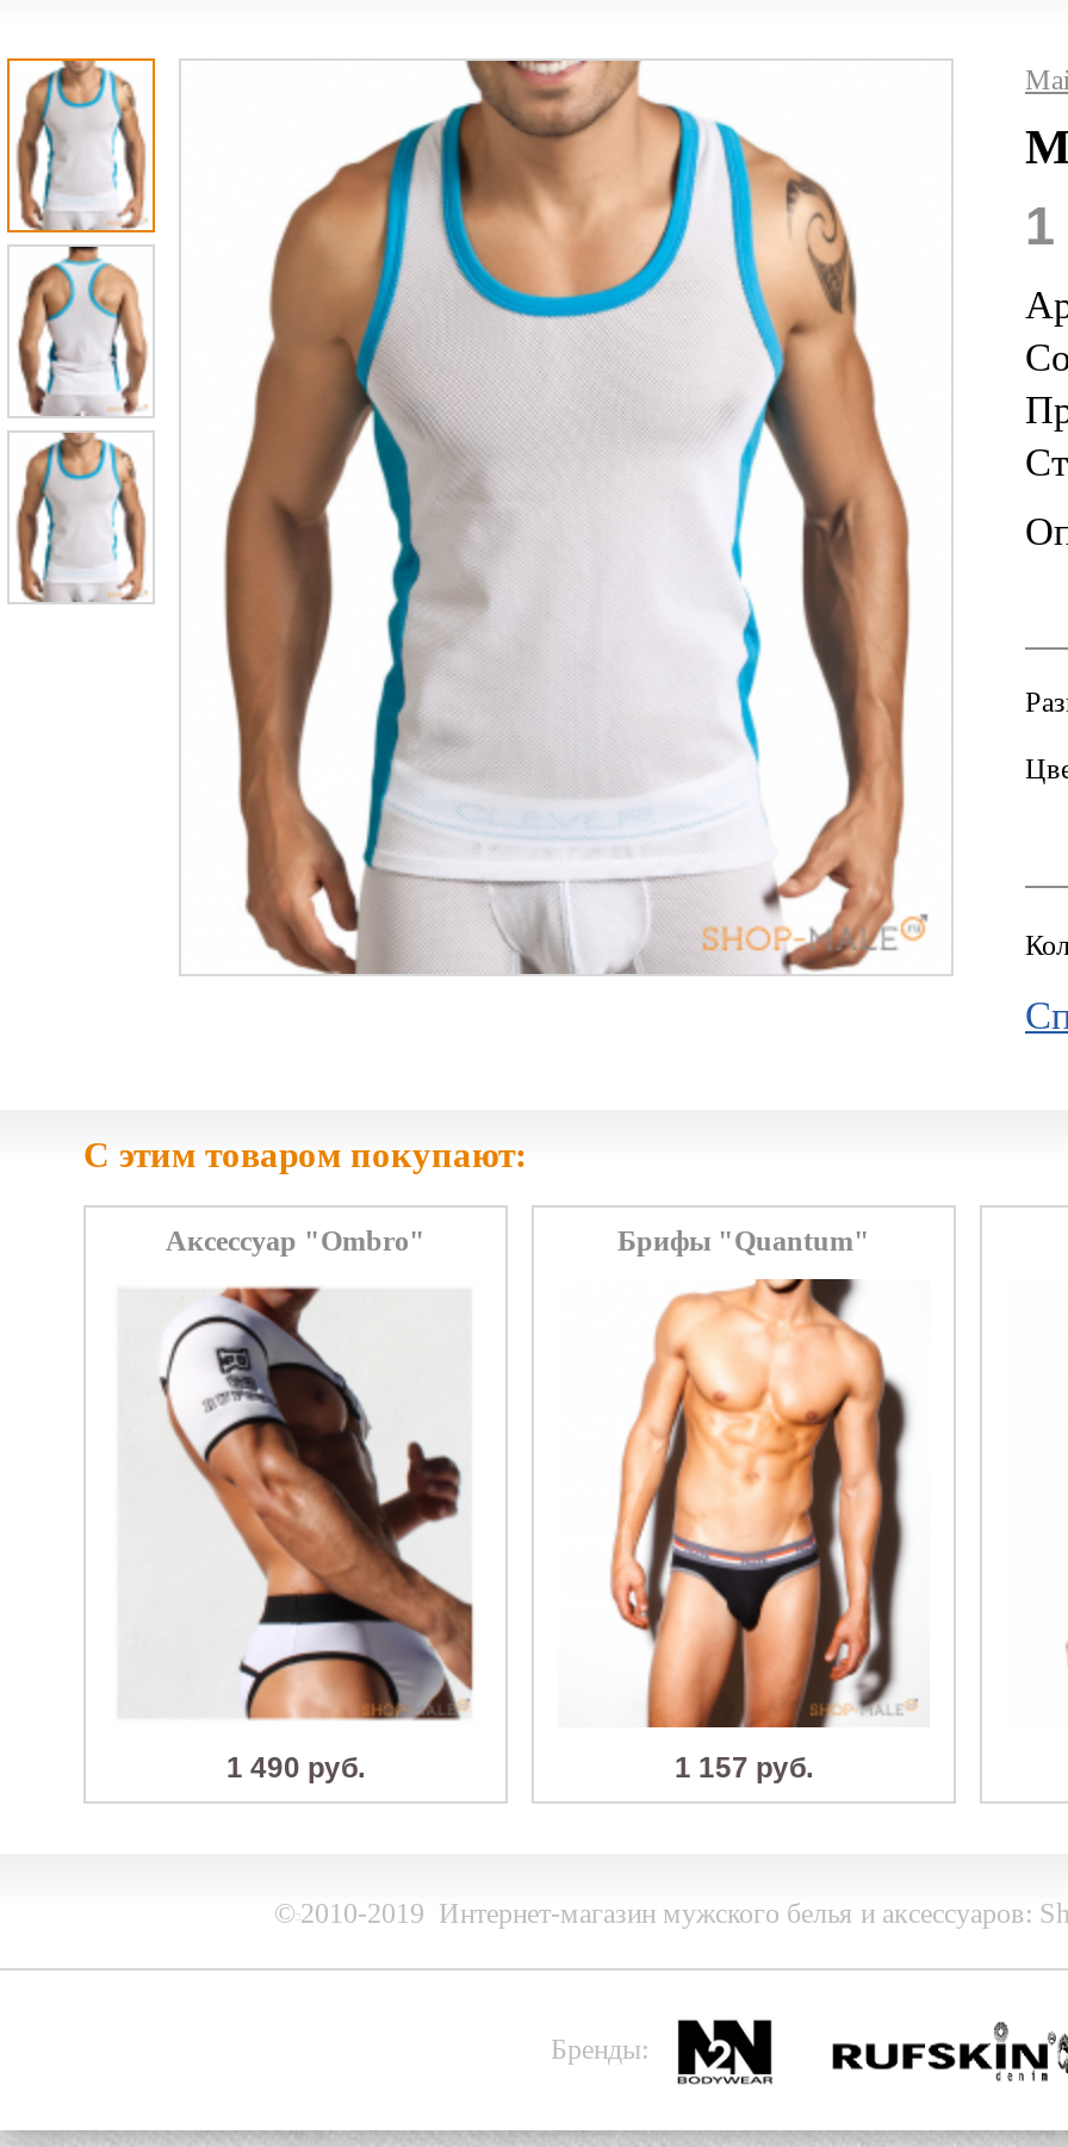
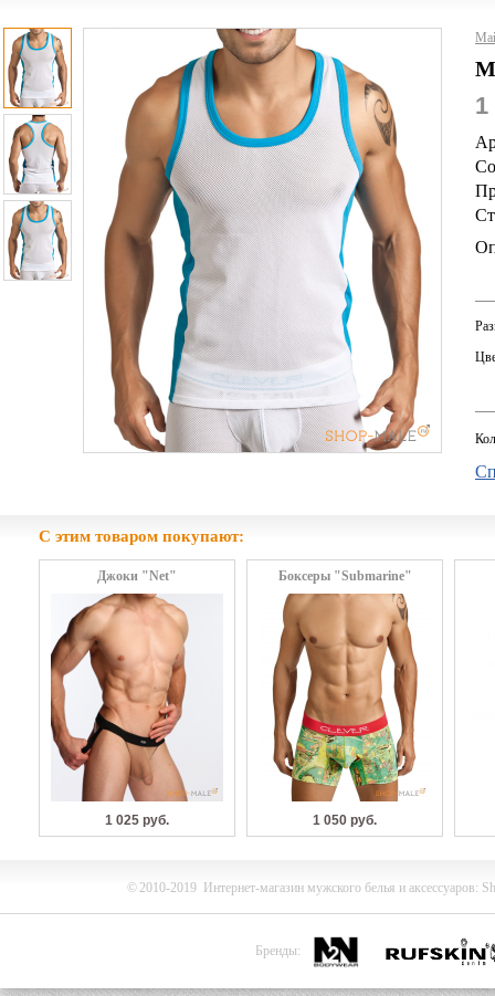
[166,1224,426,1258] Аксессуар "Ombro" -> [97,568,177,584] Джоки "Net"
[617,1224,870,1258] Брифы "Quantum" -> [278,568,412,584] Боксеры "Submarine"
[110,1279,474,1785] [image] | 1 490 руб. -> [50,593,219,828] [image] | 1 025 руб.
[589,1277,911,1785] [image] | 1 157 руб. -> [272,593,421,828] [image] | 1 050 руб.

